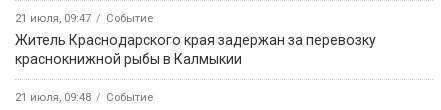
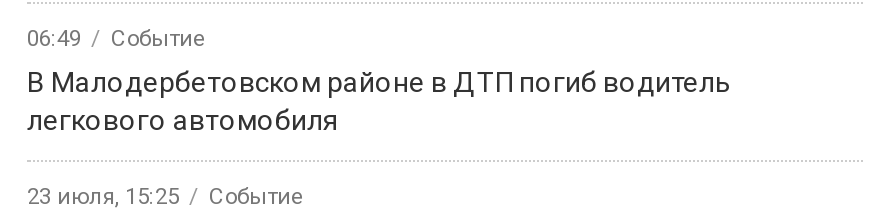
[15,12,153,25] 21 июля, 09:47 Событие -> [27,25,205,51] 06:49 Событие
[15,32,376,67] Житель Краснодарского края задержан за перевозку | краснокнижной рыбы в Калмыкии -> [27,65,731,135] В Малодербетовском районе в ДТП погиб водитель | легкового автомобиля
[15,91,153,104] 21 июля, 09:48 Событие -> [27,183,303,209] 23 июля, 15:25 Событие

